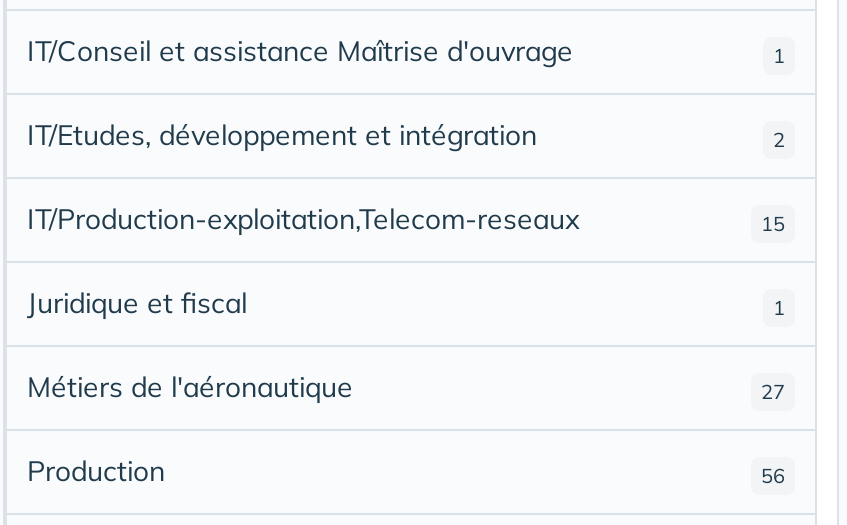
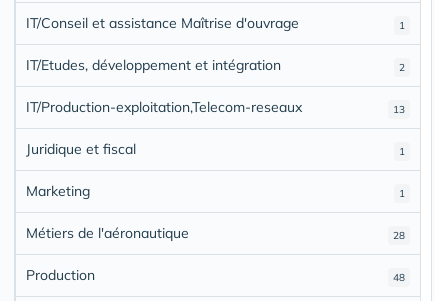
[761,212,785,238] 15 -> [393,103,405,116] 13
[761,380,785,406] 27 -> [26,182,405,242] 1 | Marketing | 28
[761,464,785,490] 56 -> [393,271,405,284] 48

